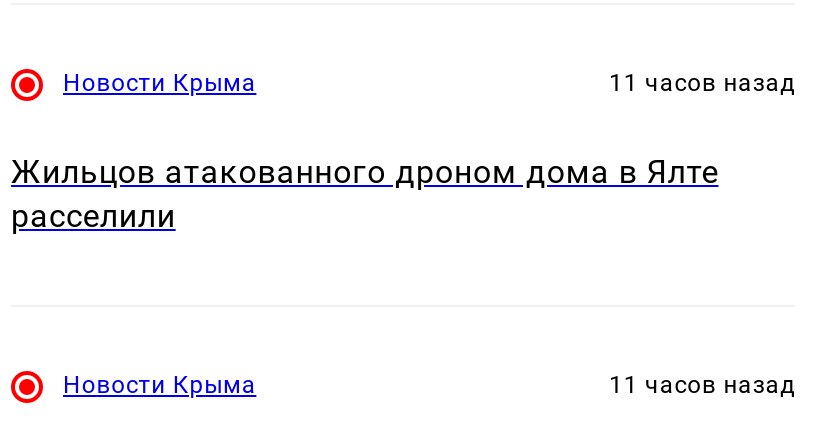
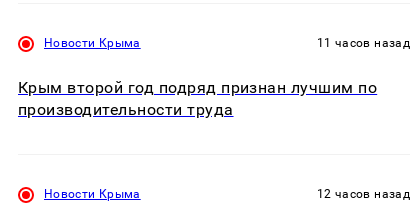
[11,153,718,235] Жильцов атакованного дроном дома в Ялте | расселили -> [18,78,377,119] Крым второй год подряд признан лучшим по | производительности труда
[609,372,795,400] 11 часов назад -> [317,187,410,201] 12 часов назад

